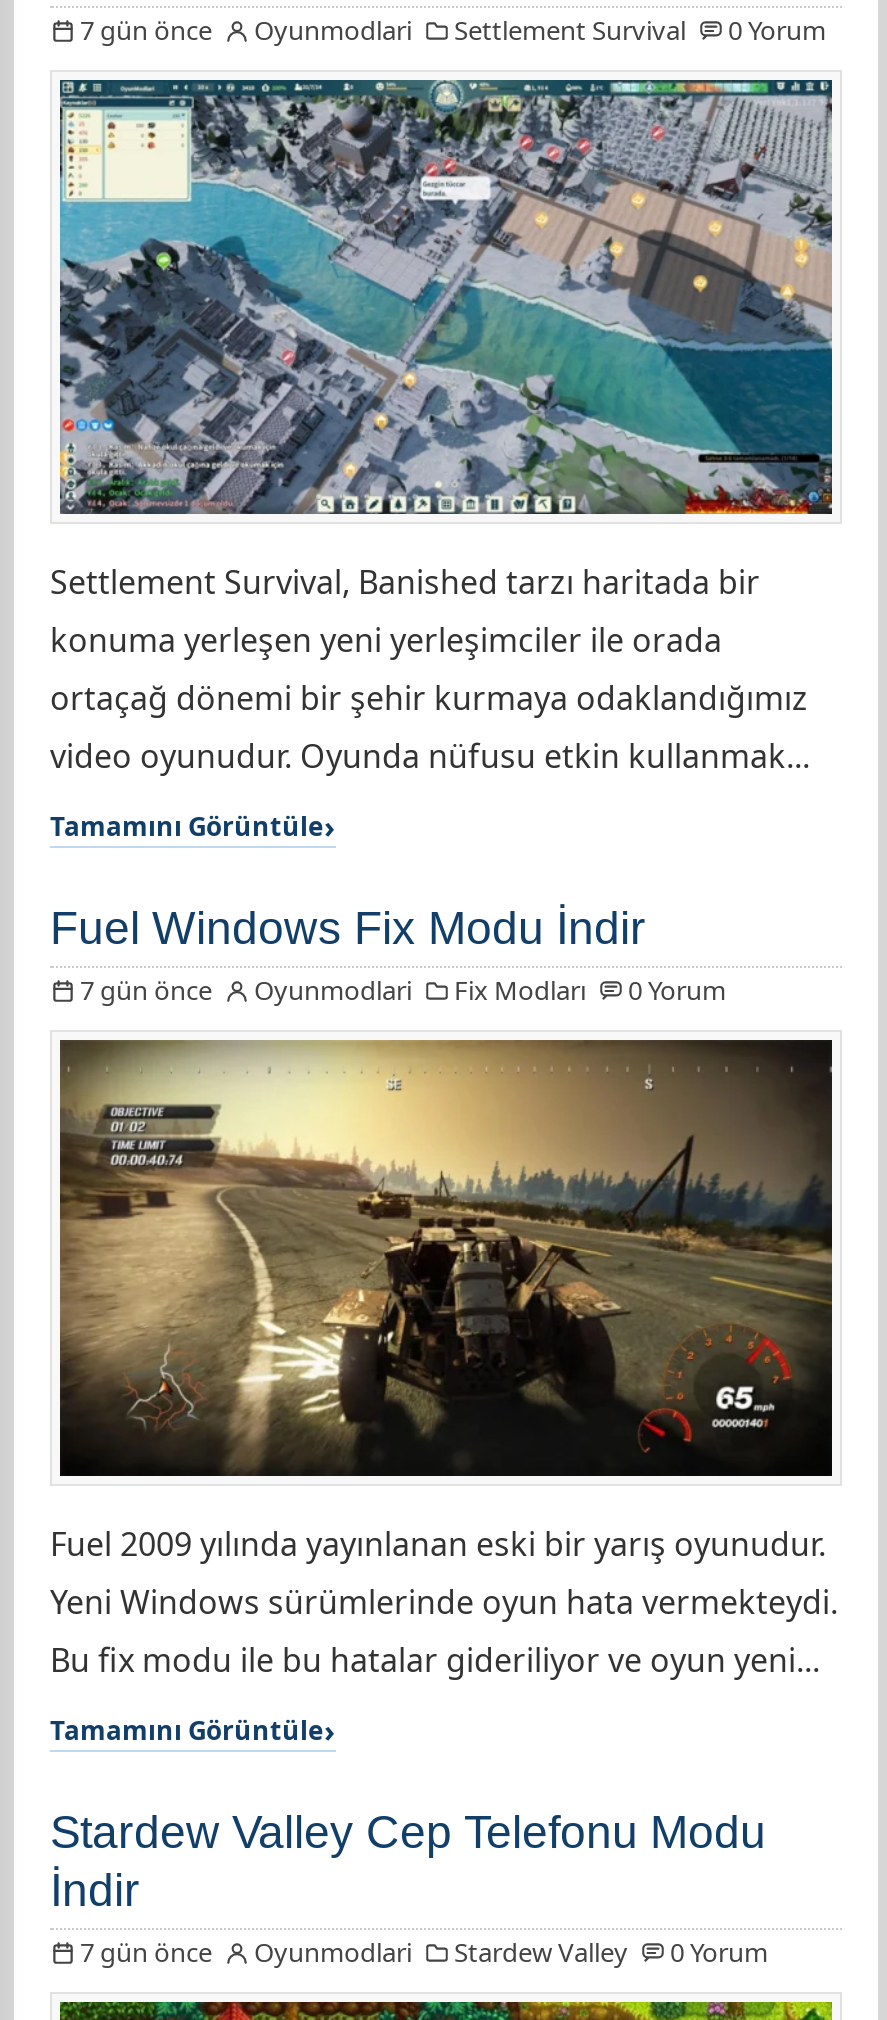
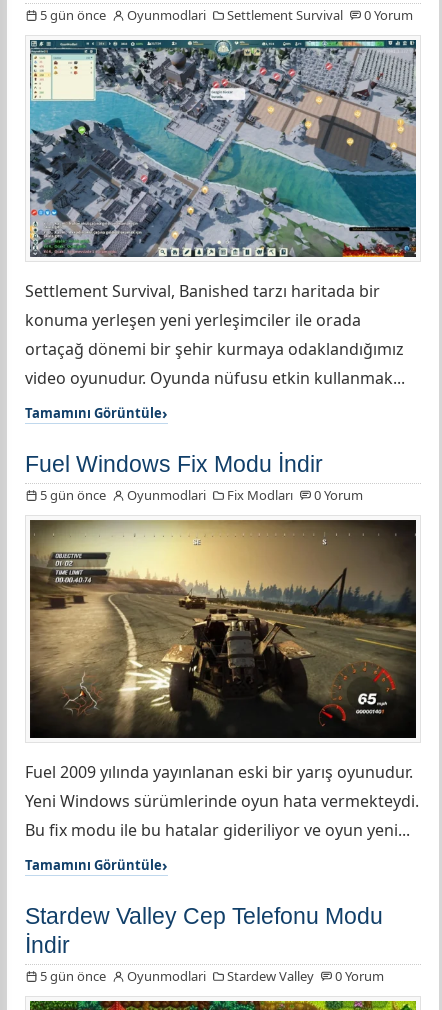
[80,11,826,47] 7 gün önce Oyunmodlari Settlement Survival 0 Yorum -> [40,5,413,23] 5 gün önce Oyunmodlari Settlement Survival 0 Yorum
[80,971,726,1007] 7 gün önce Oyunmodlari Fix Modları 0 Yorum -> [40,485,363,503] 5 gün önce Oyunmodlari Fix Modları 0 Yorum
[80,1933,768,1969] 7 gün önce Oyunmodlari Stardew Valley 0 Yorum -> [40,966,384,984] 5 gün önce Oyunmodlari Stardew Valley 0 Yorum

